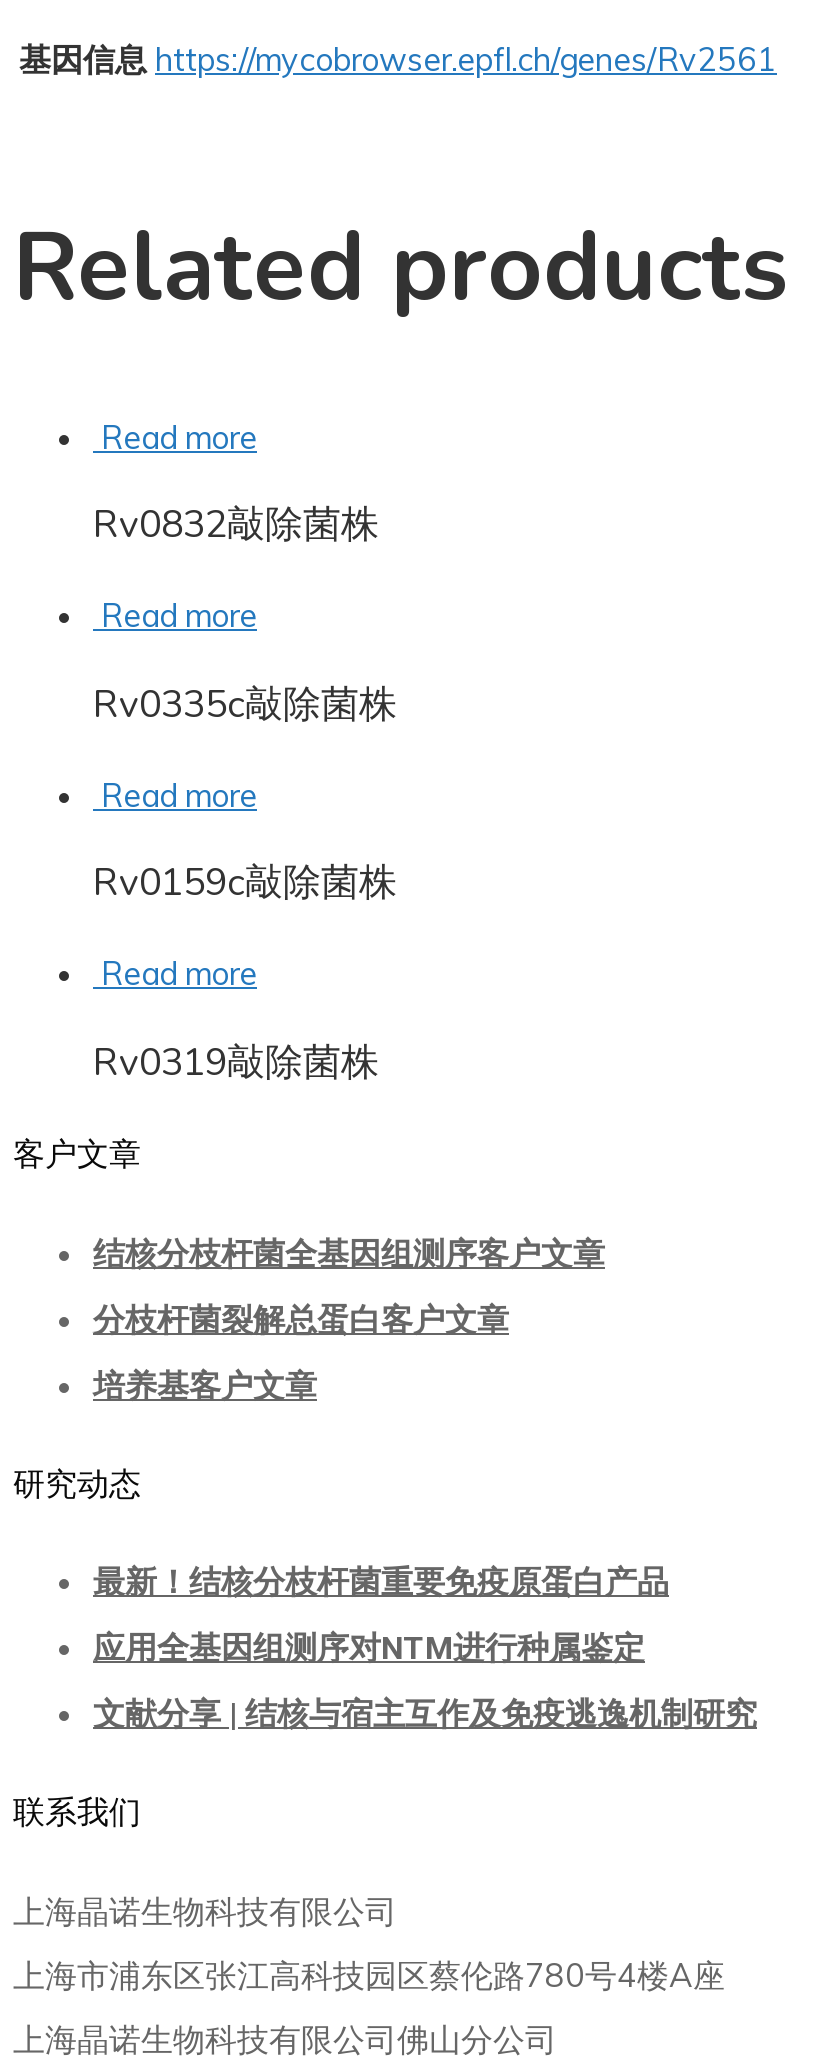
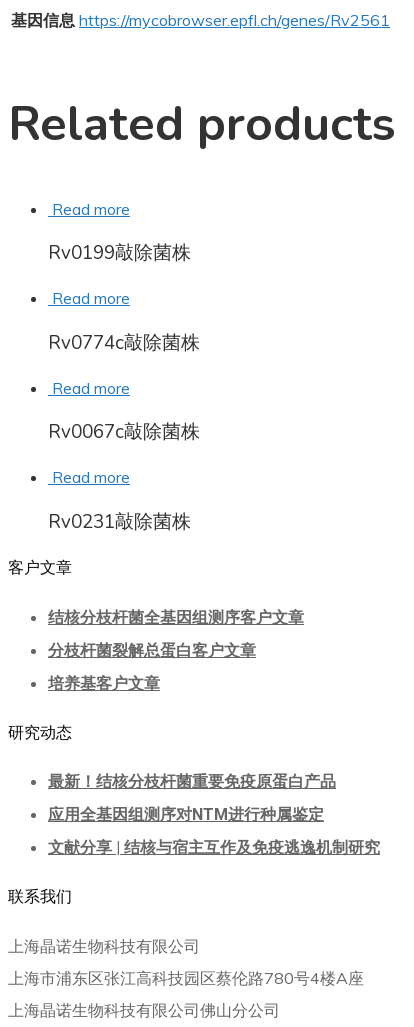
[93,500,379,552] Rv0832敲除菌株 -> [48,240,191,266] Rv0199敲除菌株
[93,679,397,731] Rv0335c敲除菌株 -> [48,330,200,356] Rv0774c敲除菌株
[93,858,397,910] Rv0159c敲除菌株 -> [48,419,200,445] Rv0067c敲除菌株
[93,1037,379,1089] Rv0319敲除菌株 -> [48,509,191,535] Rv0231敲除菌株

